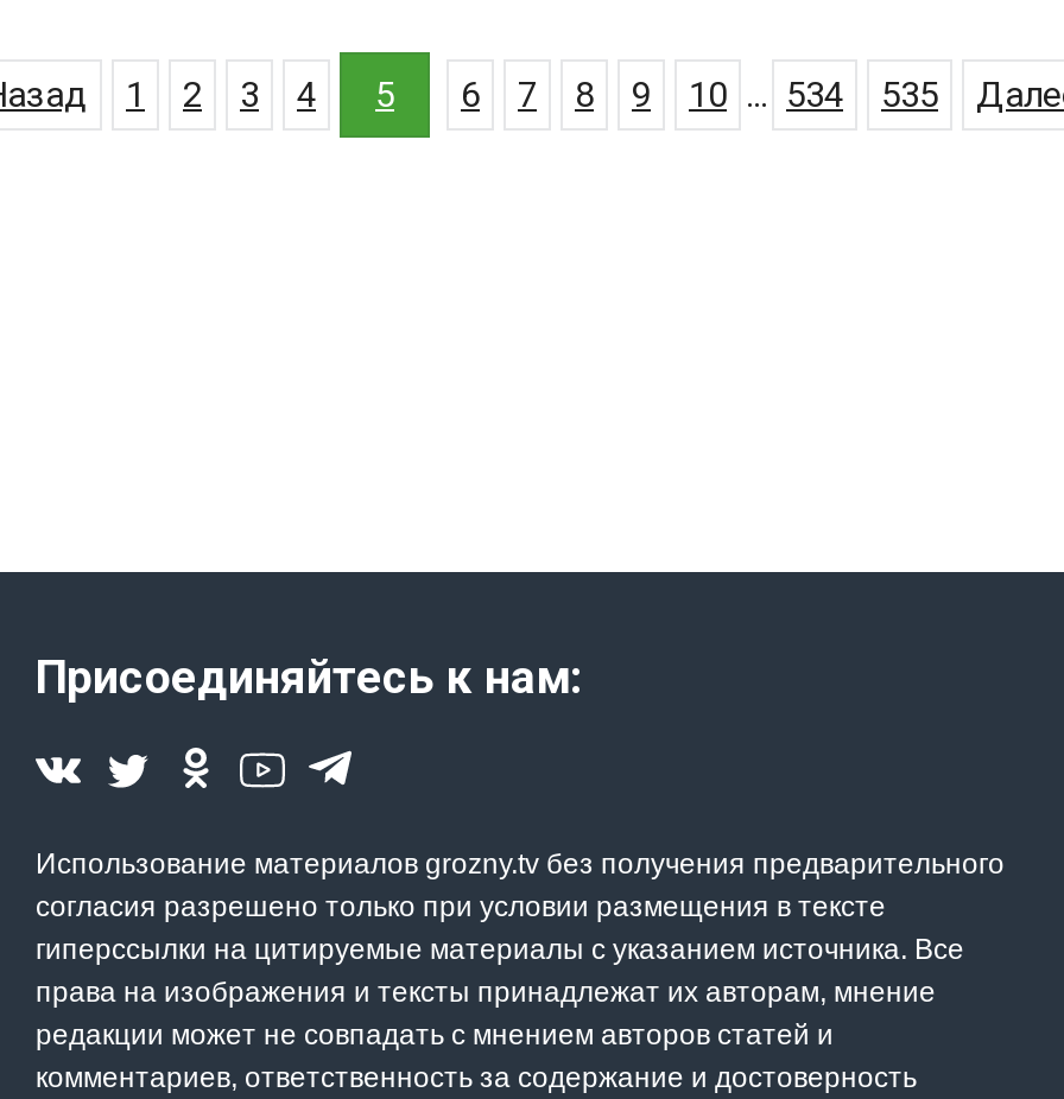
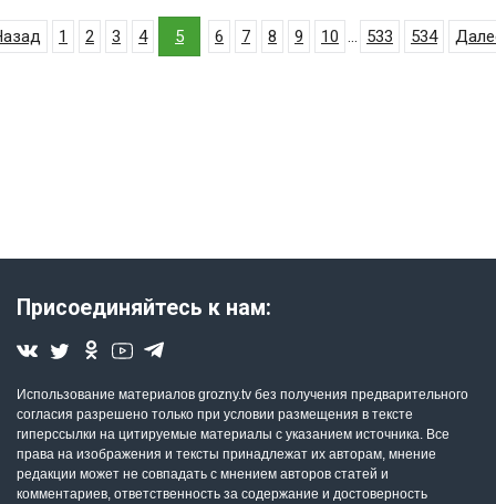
[689,73,843,116] 10 ... 534 -> [321,26,393,46] 10 ... 533
[881,73,938,116] 535 -> [411,26,437,46] 534

